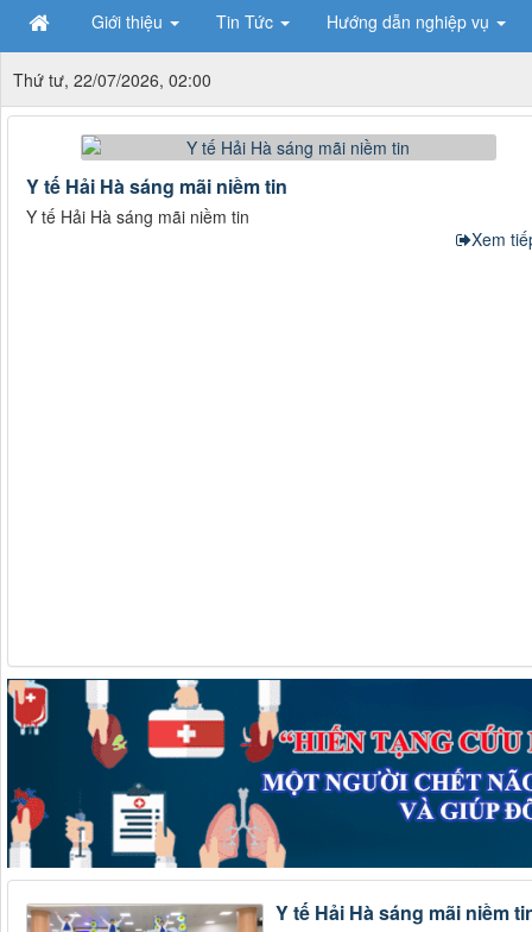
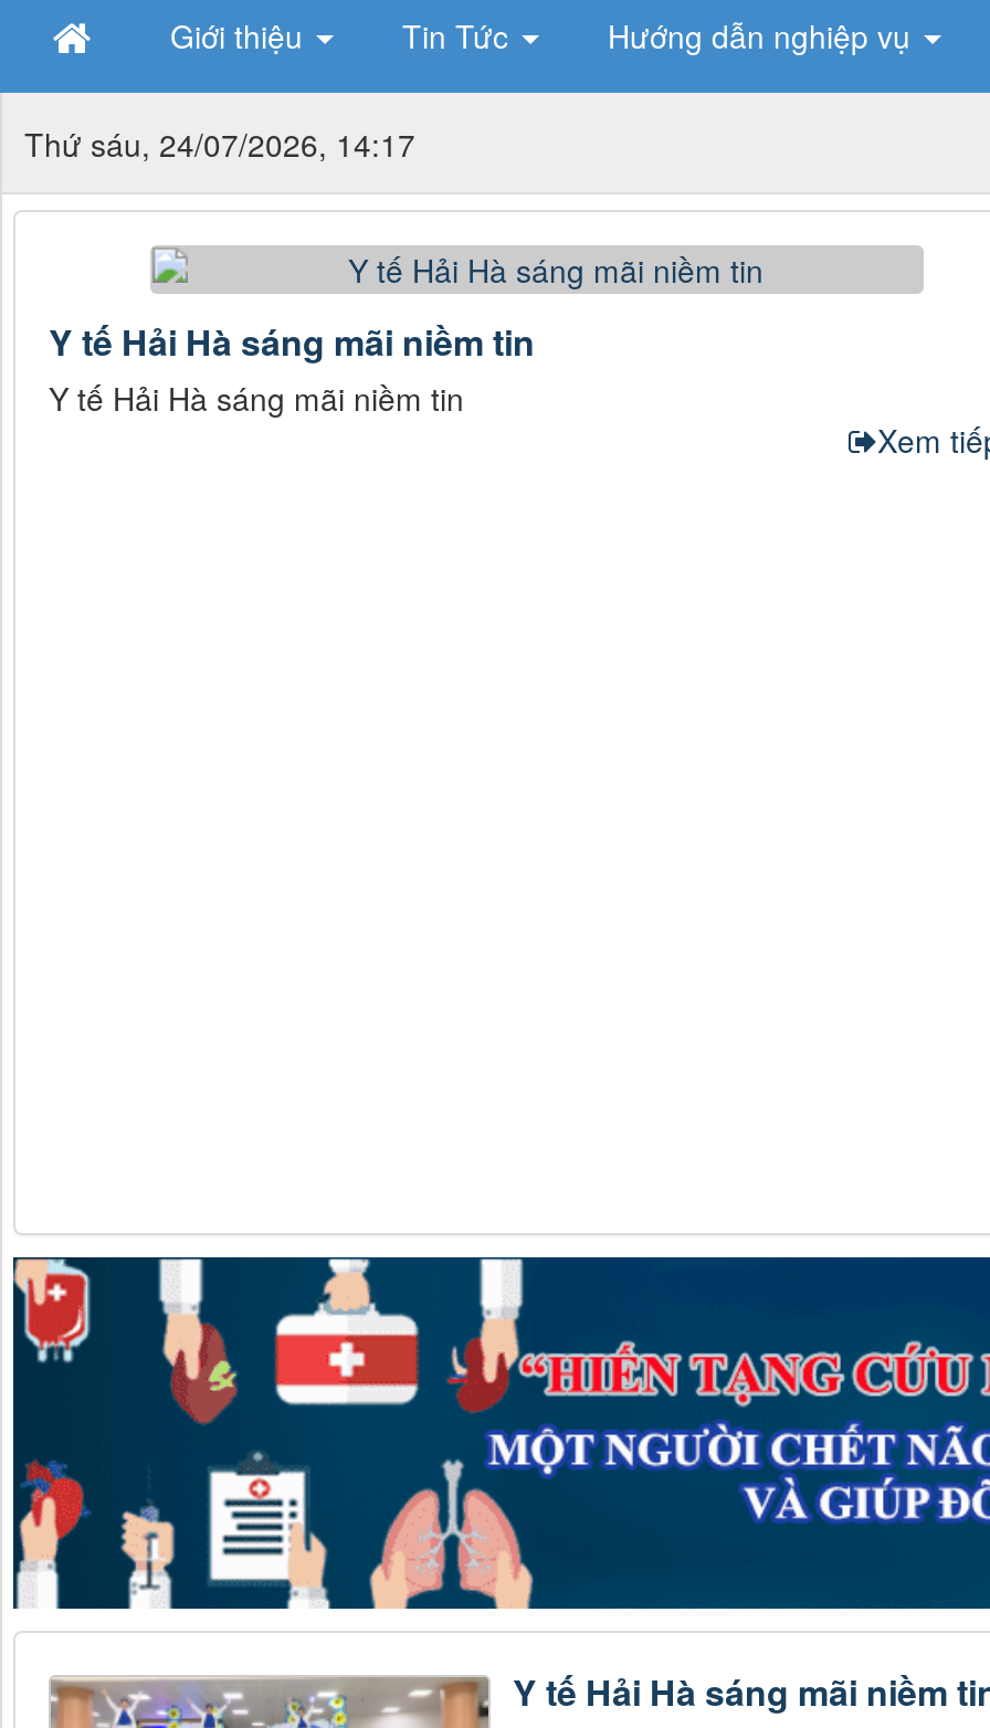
[13,68,211,92] Thứ tư, 22/07/2026, 02:00 -> [24,122,415,166] Thứ sáu, 24/07/2026, 14:17

